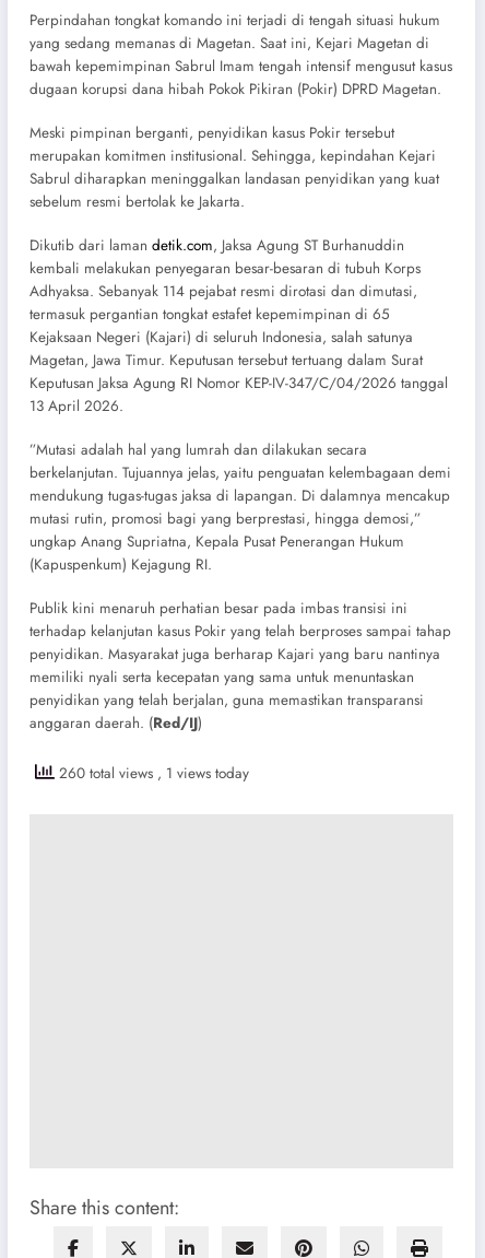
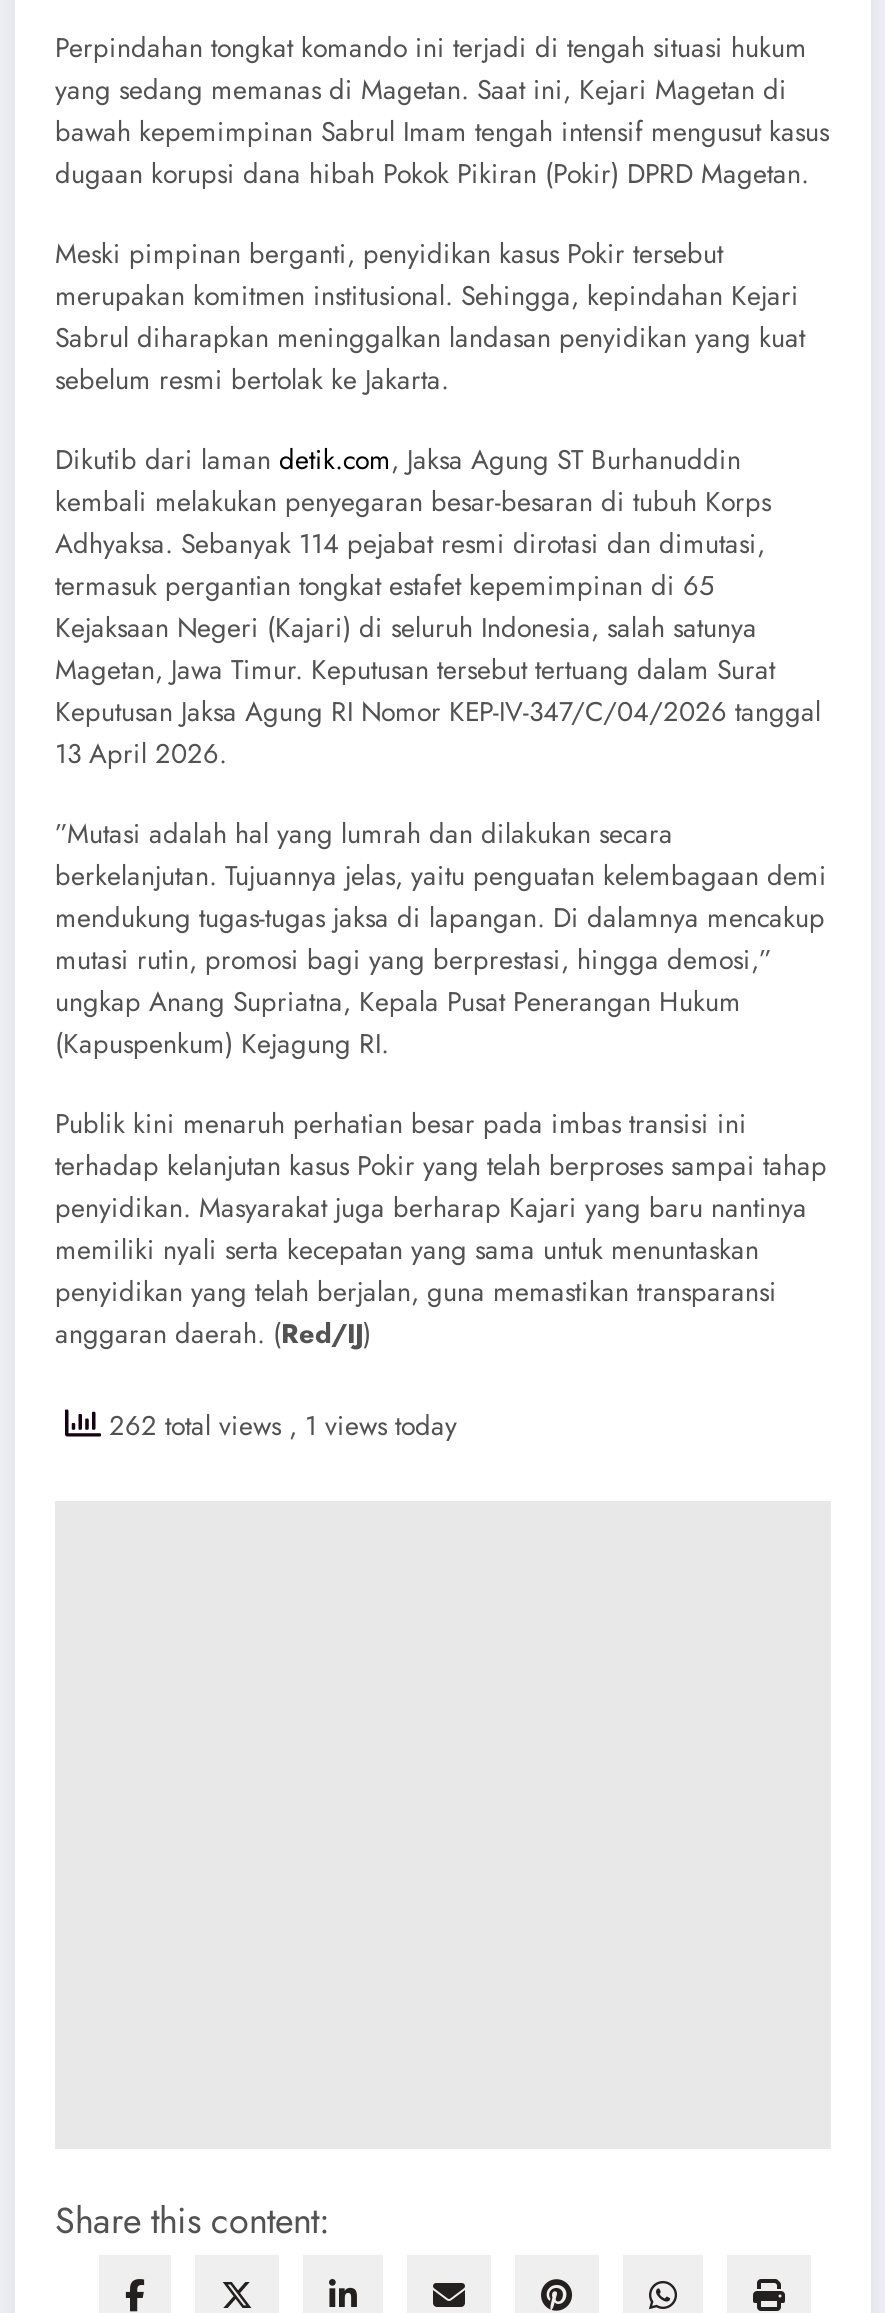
[55,763,249,783] 260 total views, 1 views today -> [101,1407,457,1445] 262 total views, 1 views today

